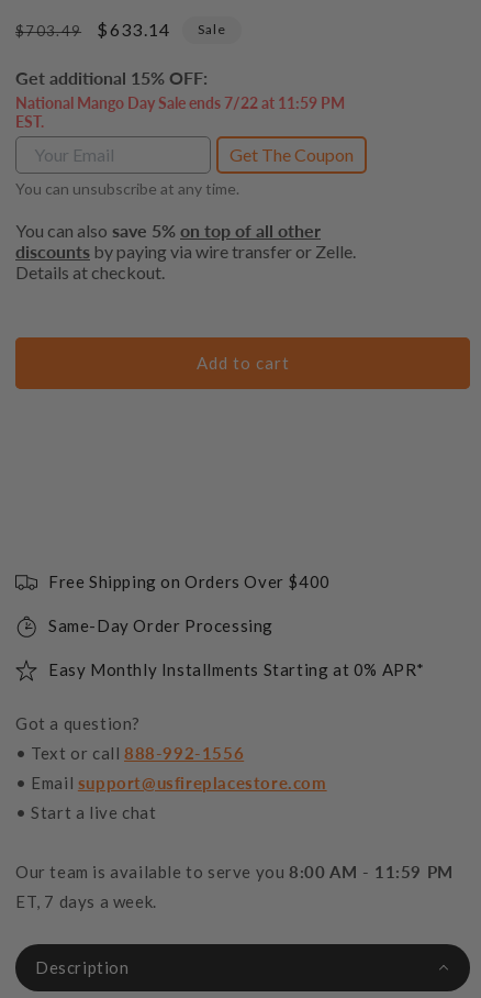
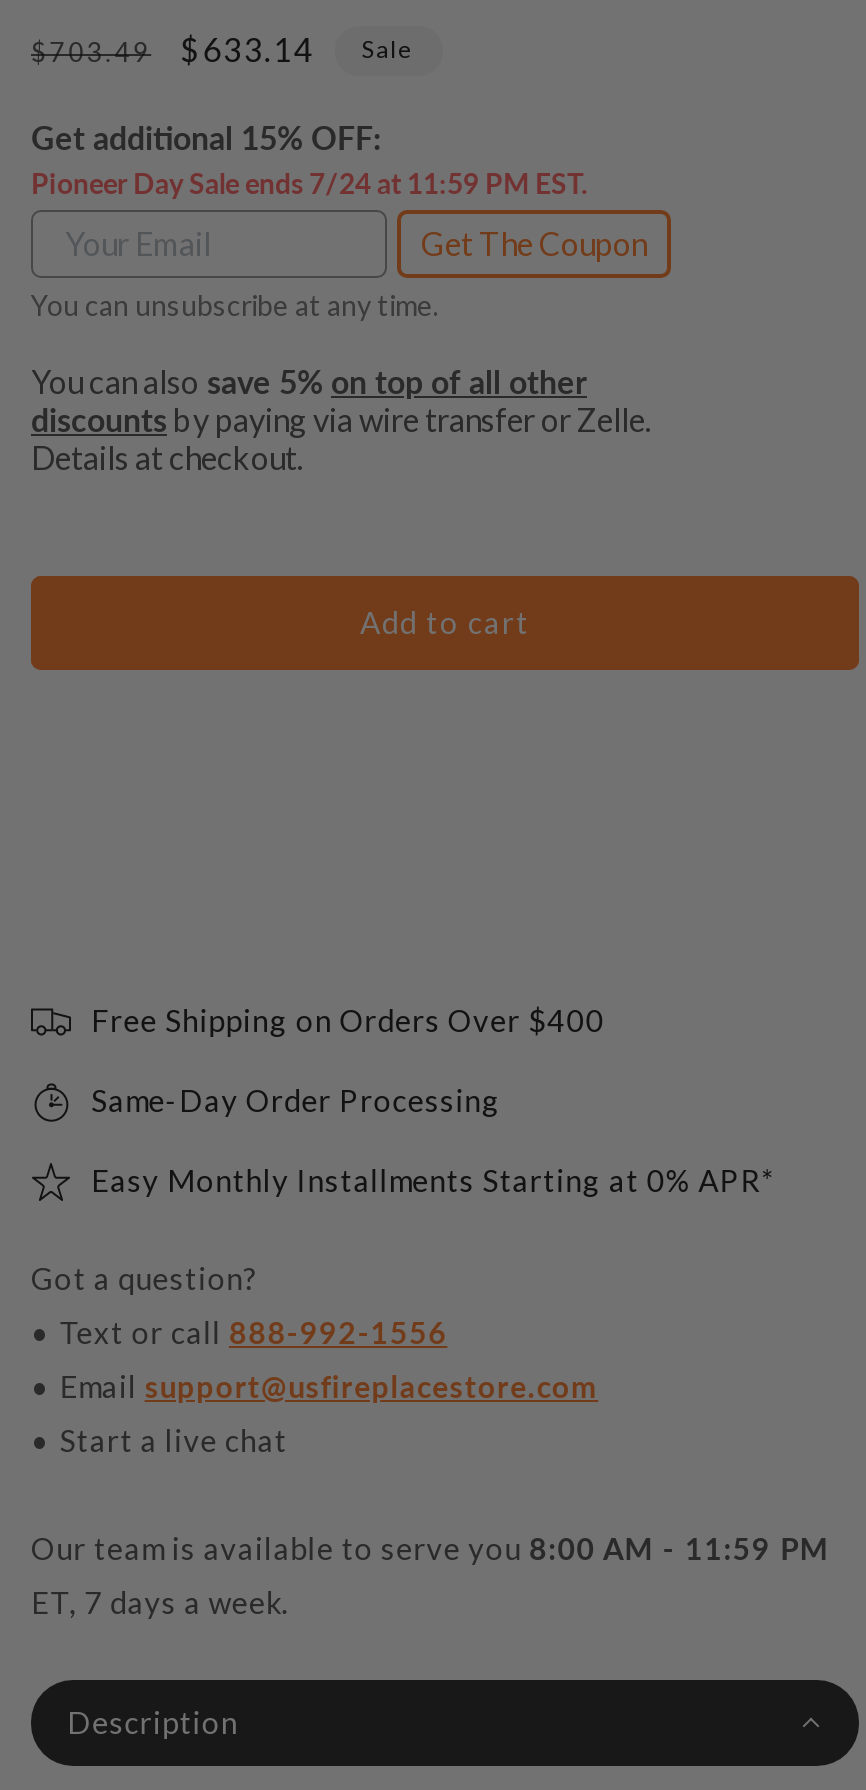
[15,93,345,131] National Mango Day Sale ends 7/22 at 11:59 PM | EST. -> [31,166,587,200] Pioneer Day Sale ends 7/24 at 11:59 PM EST.

